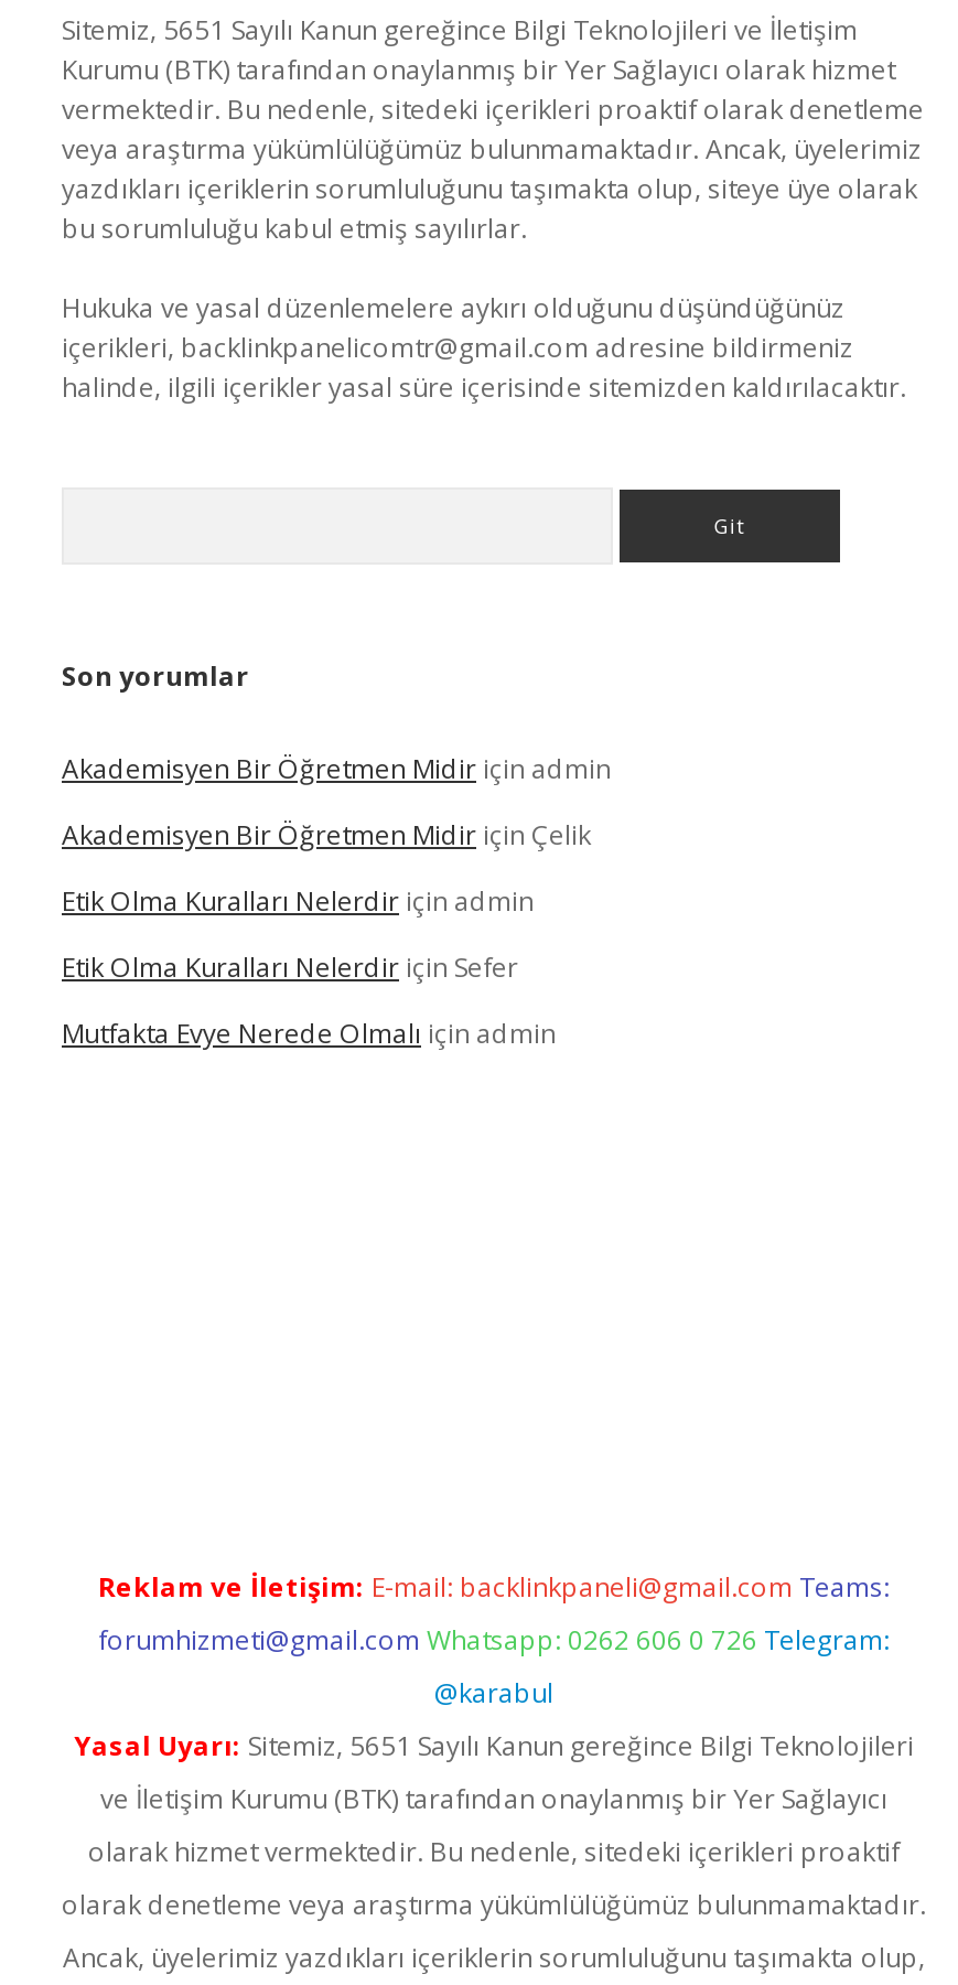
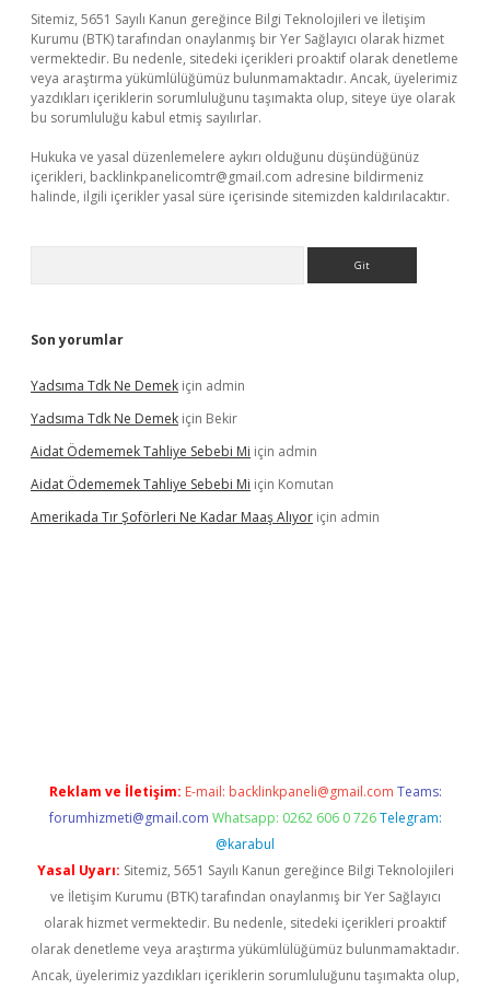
[62,750,611,787] Akademisyen Bir Öğretmen Midir için admin -> [31,376,245,395] Yadsıma Tdk Ne Demek için admin
[62,816,591,854] Akademisyen Bir Öğretmen Midir için Çelik -> [31,409,237,428] Yadsıma Tdk Ne Demek için Bekir
[62,882,534,920] Etik Olma Kuralları Nelerdir için admin -> [31,442,317,461] Aidat Ödememek Tahliye Sebebi Mi için admin
[62,948,518,986] Etik Olma Kuralları Nelerdir için Sefer -> [31,475,334,493] Aidat Ödememek Tahliye Sebebi Mi için Komutan
[62,1015,556,1052] Mutfakta Evye Nerede Olmalı için admin -> [31,508,380,526] Amerikada Tır Şoförleri Ne Kadar Maaş Alıyor için admin

